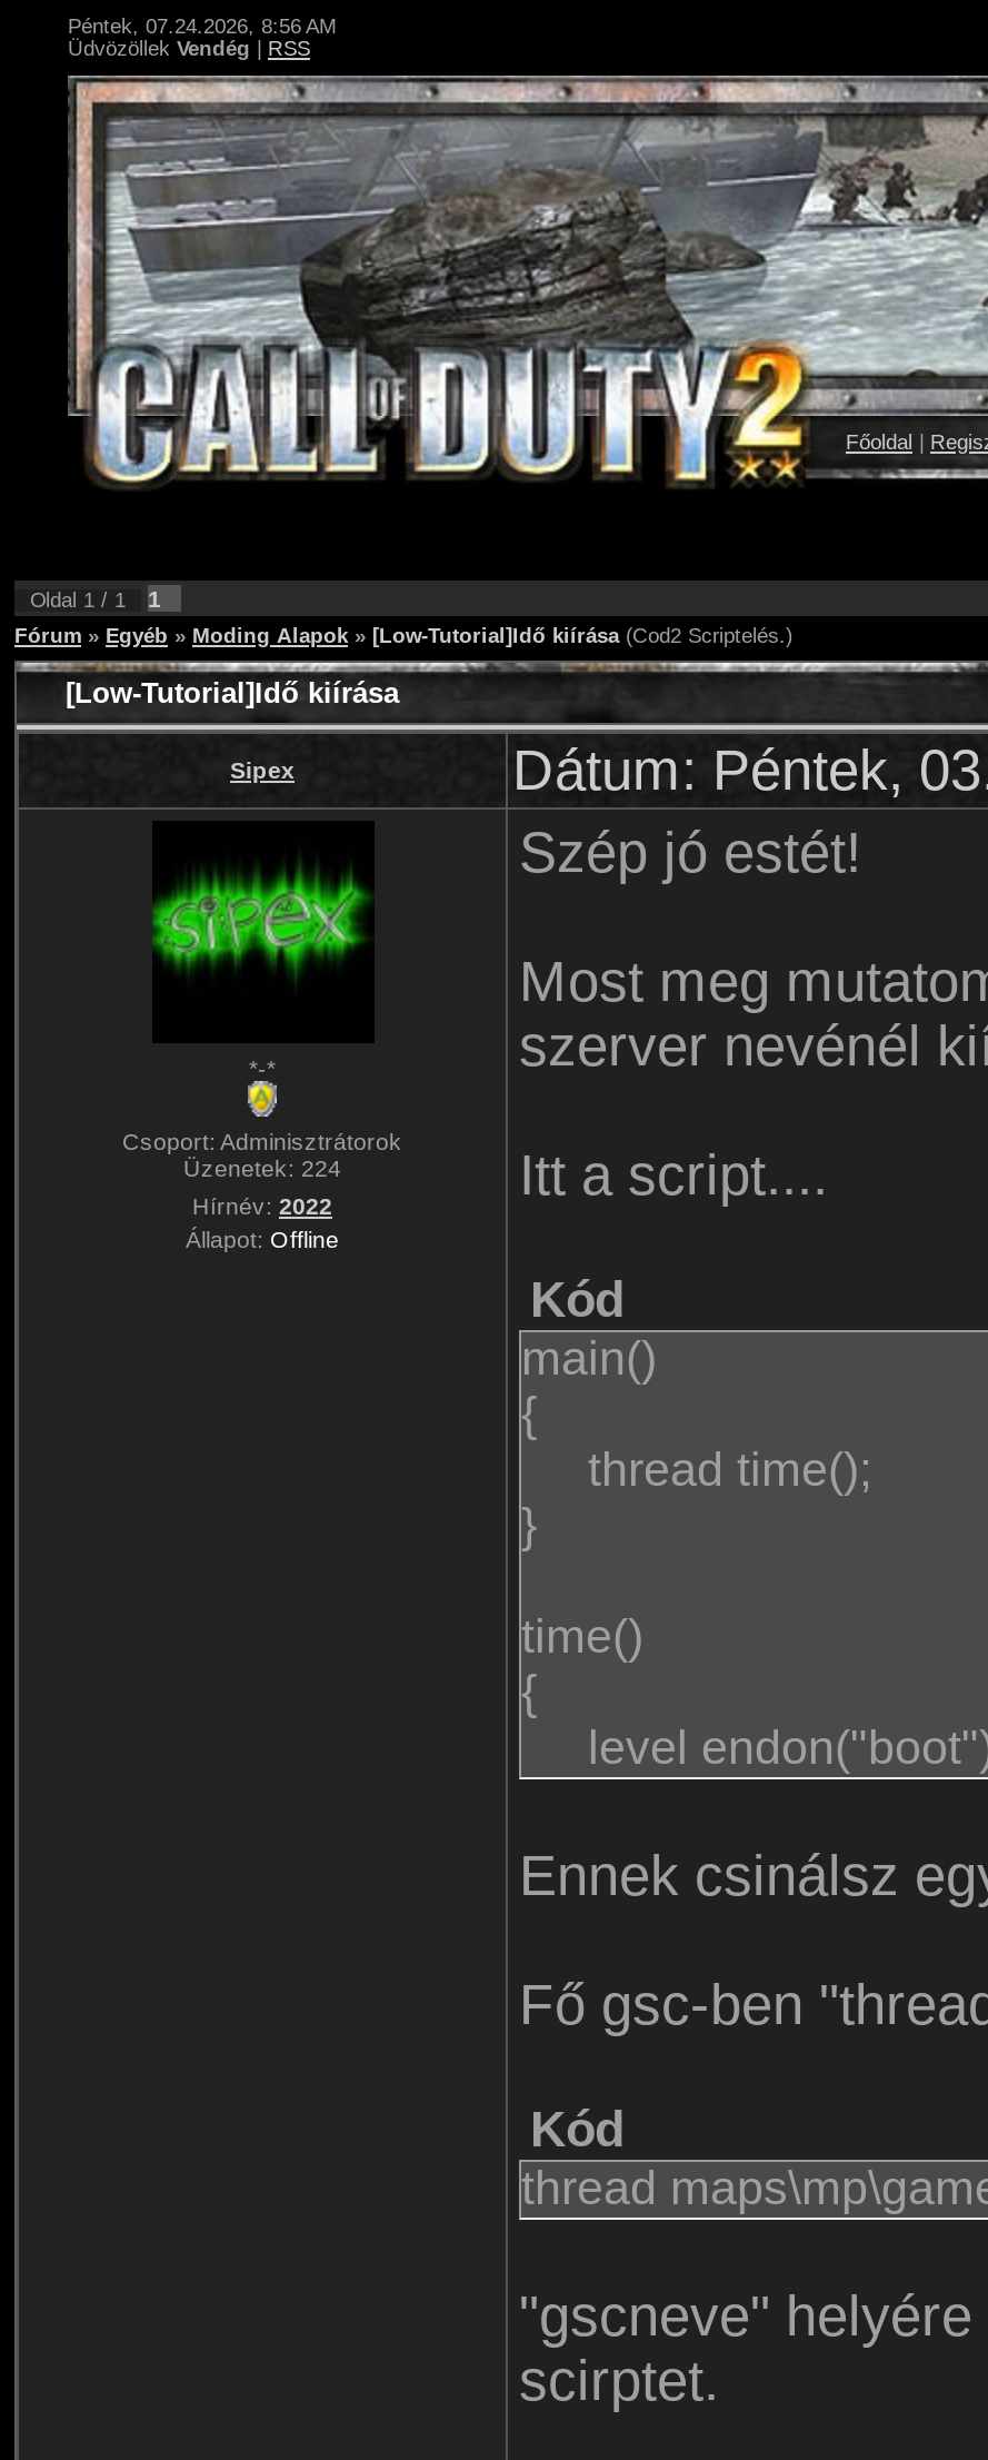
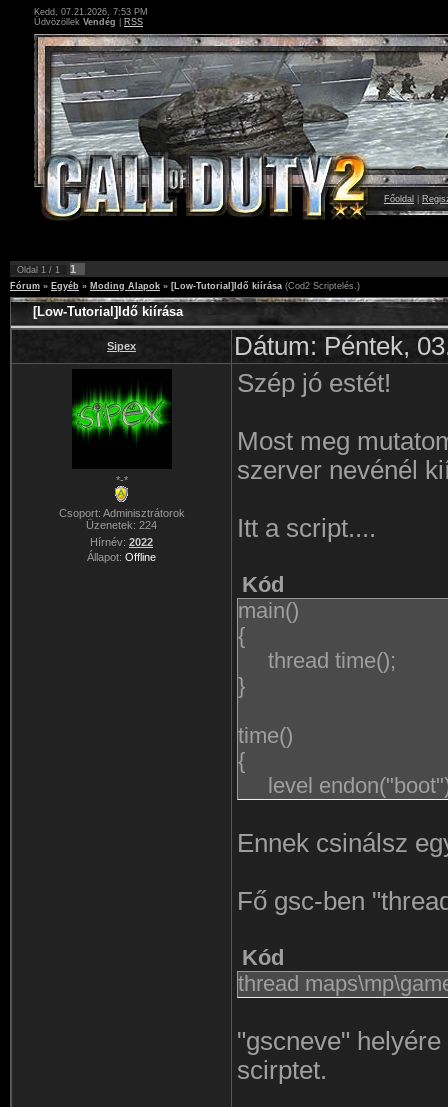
[68,16,337,38] Péntek, 07.24.2026, 8:56 AM -> [34,7,148,17] Kedd, 07.21.2026, 7:53 PM

